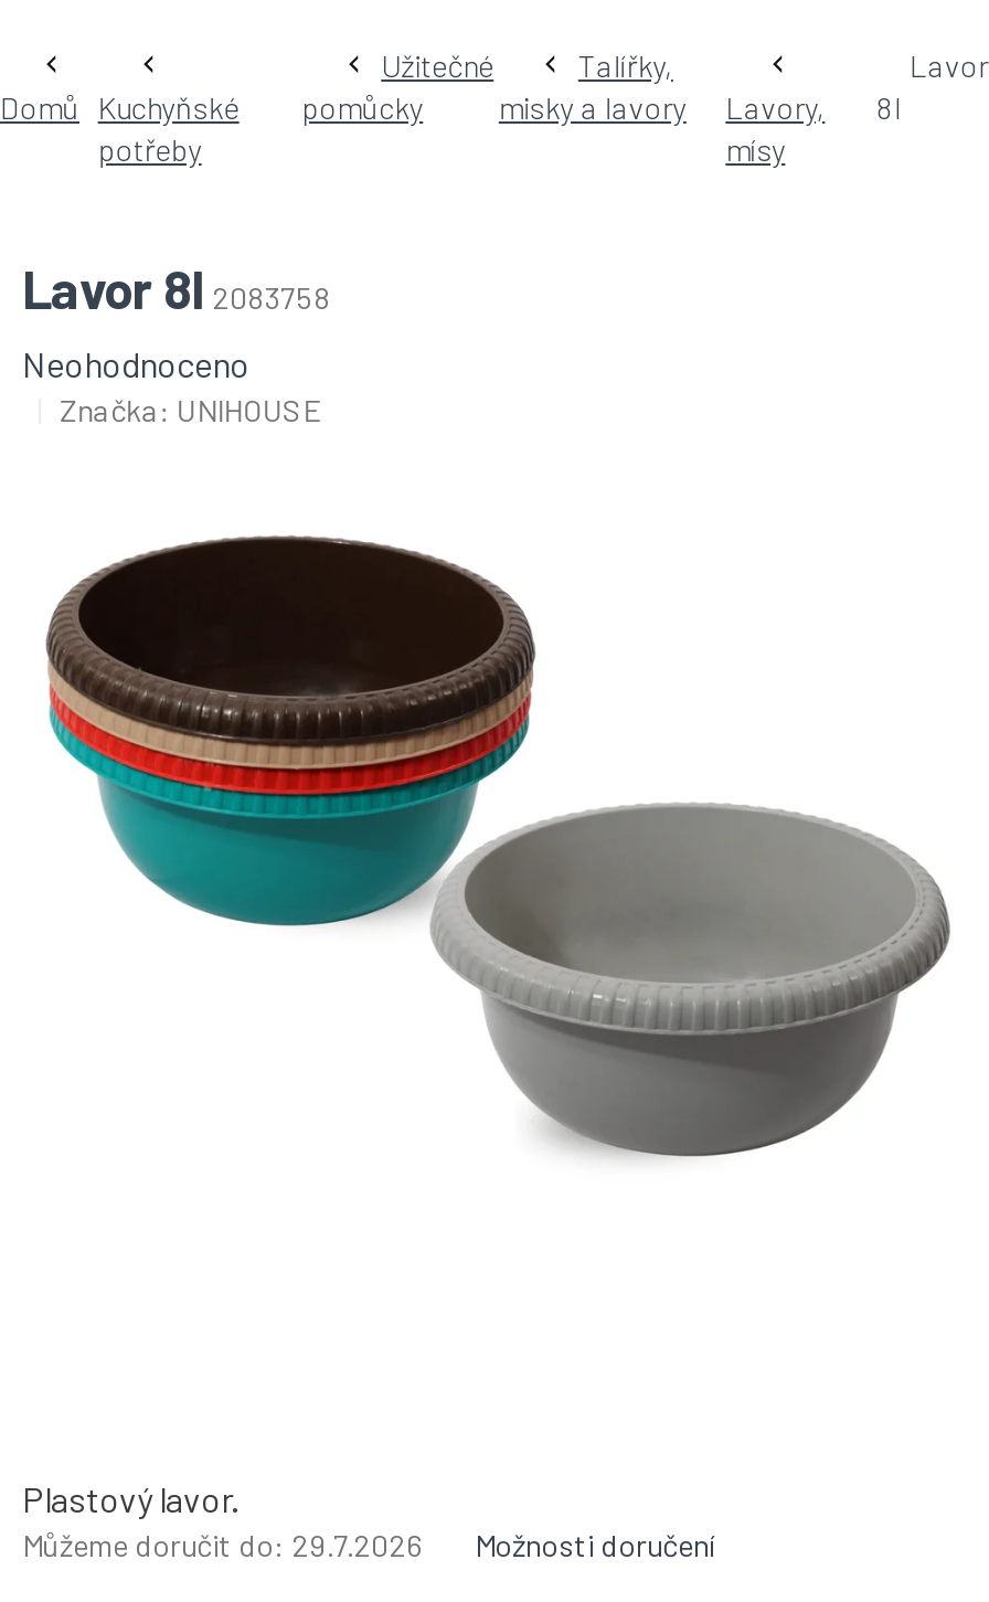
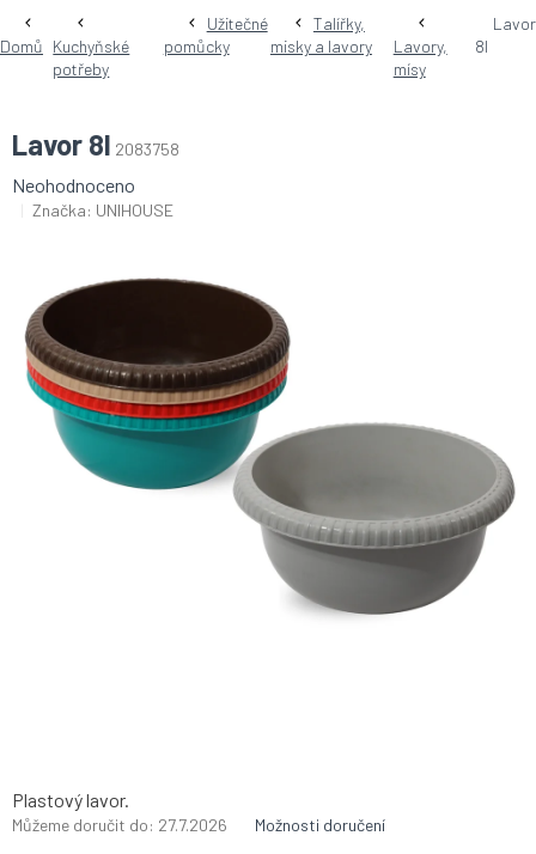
[22,1527,424,1564] Můžeme doručit do: 29.7.2026 -> [12,815,227,835] Můžeme doručit do: 27.7.2026

